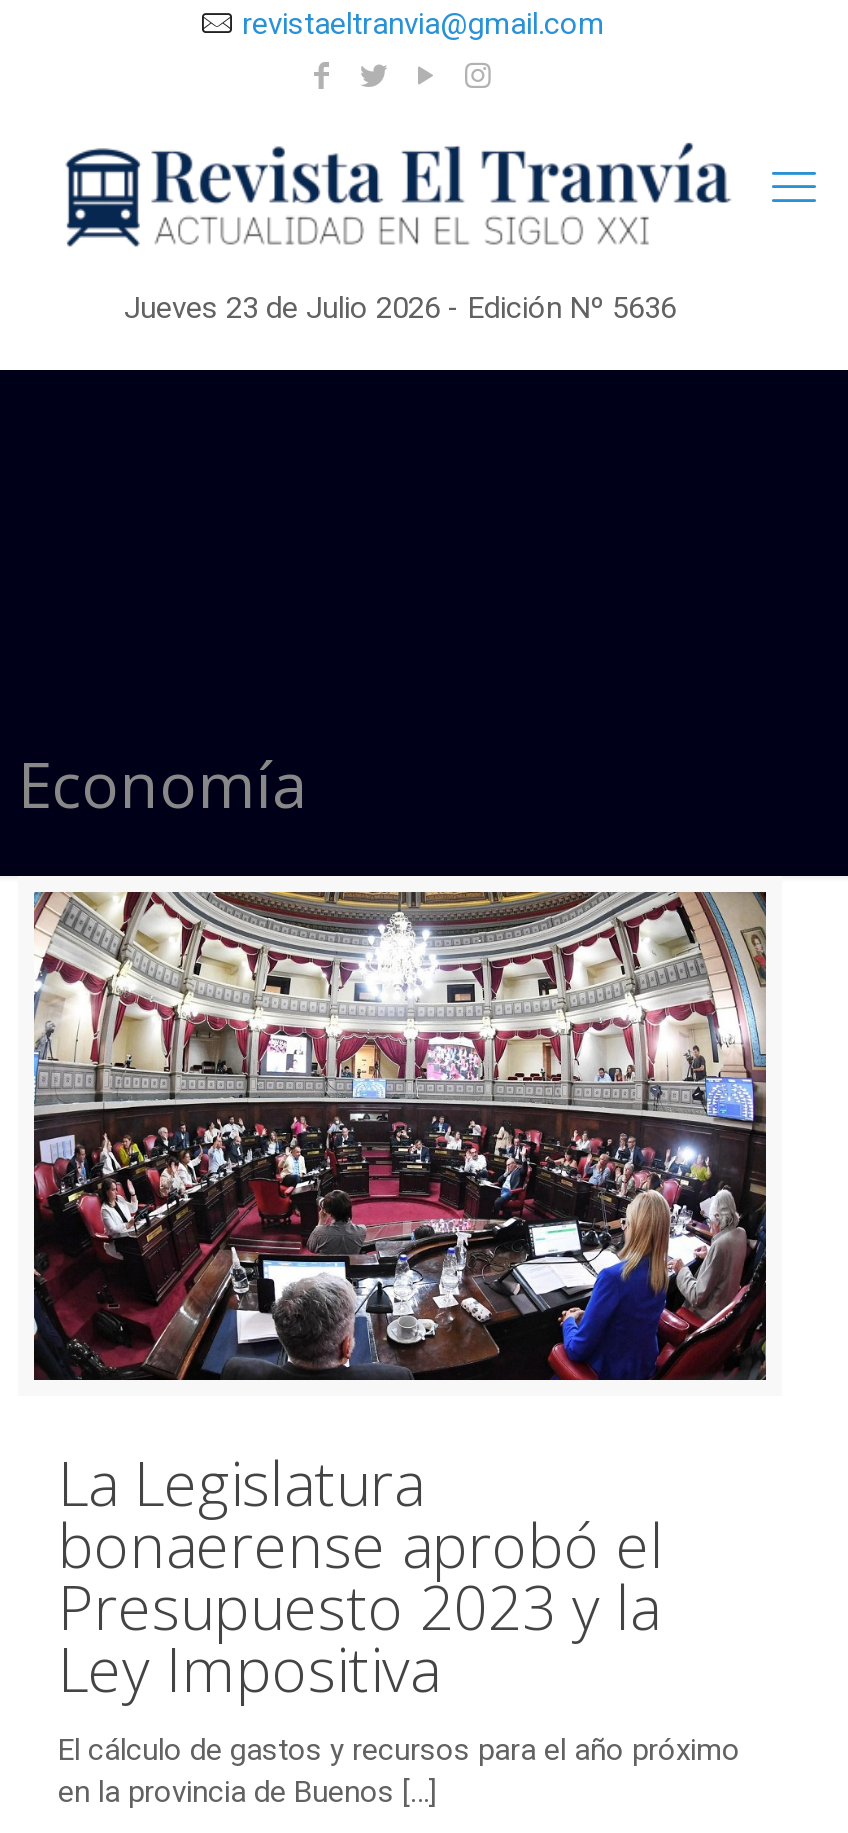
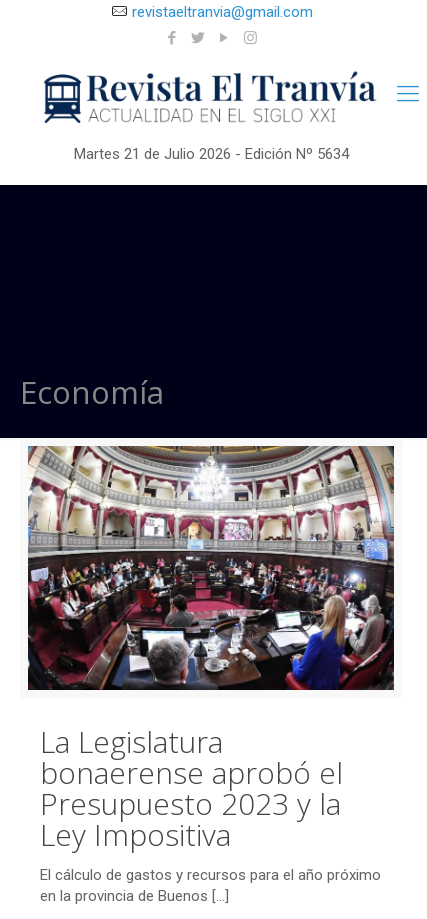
[124,290,676,326] Jueves 23 de Julio 2026 - Edición Nº 5636 -> [73,145,348,163] Martes 21 de Julio 2026 - Edición Nº 5634

